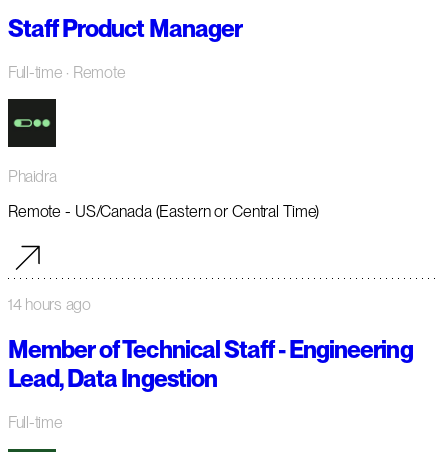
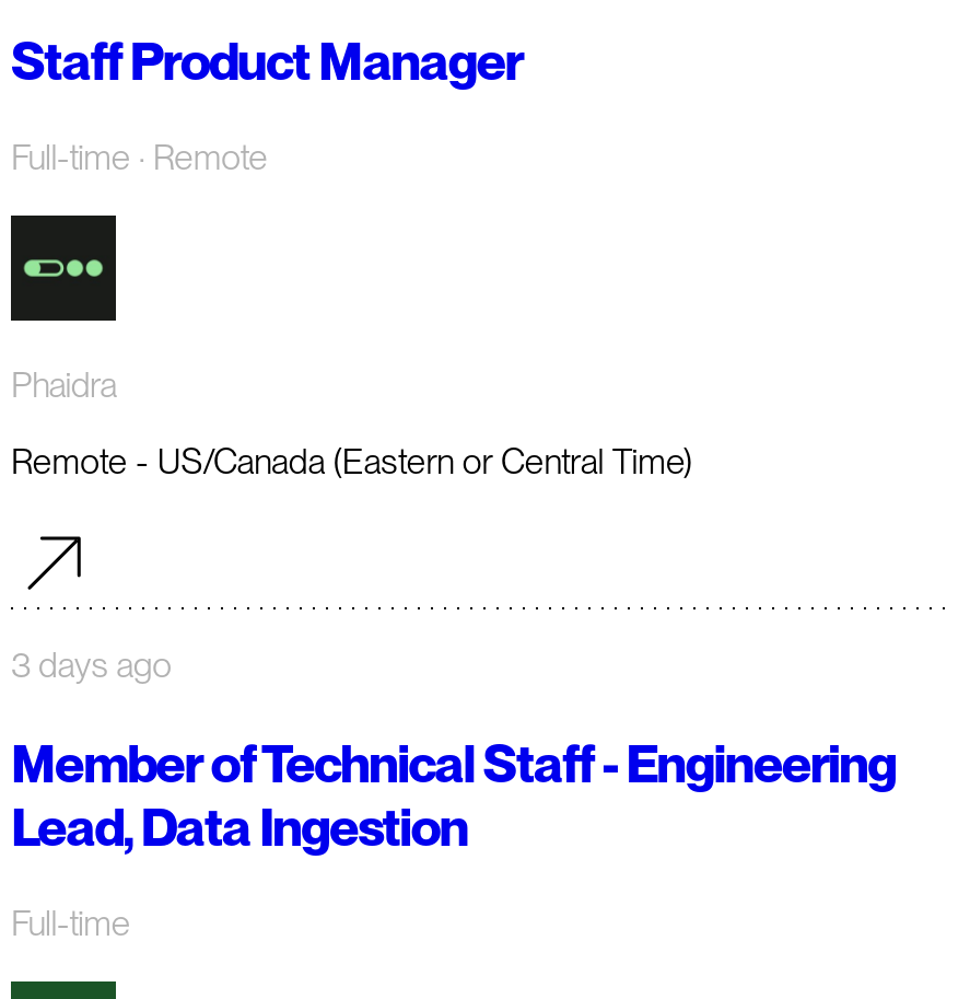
[8,295,91,314] 14 hours ago -> [11,644,171,685] 3 days ago

